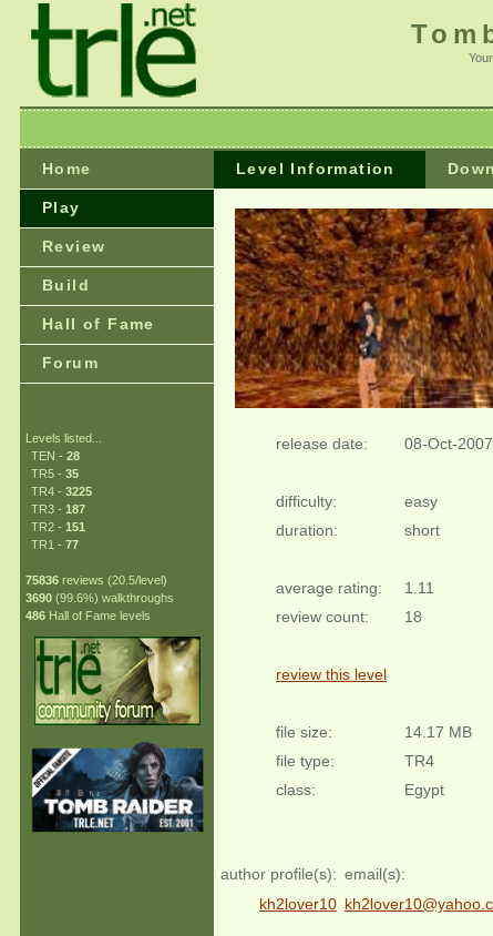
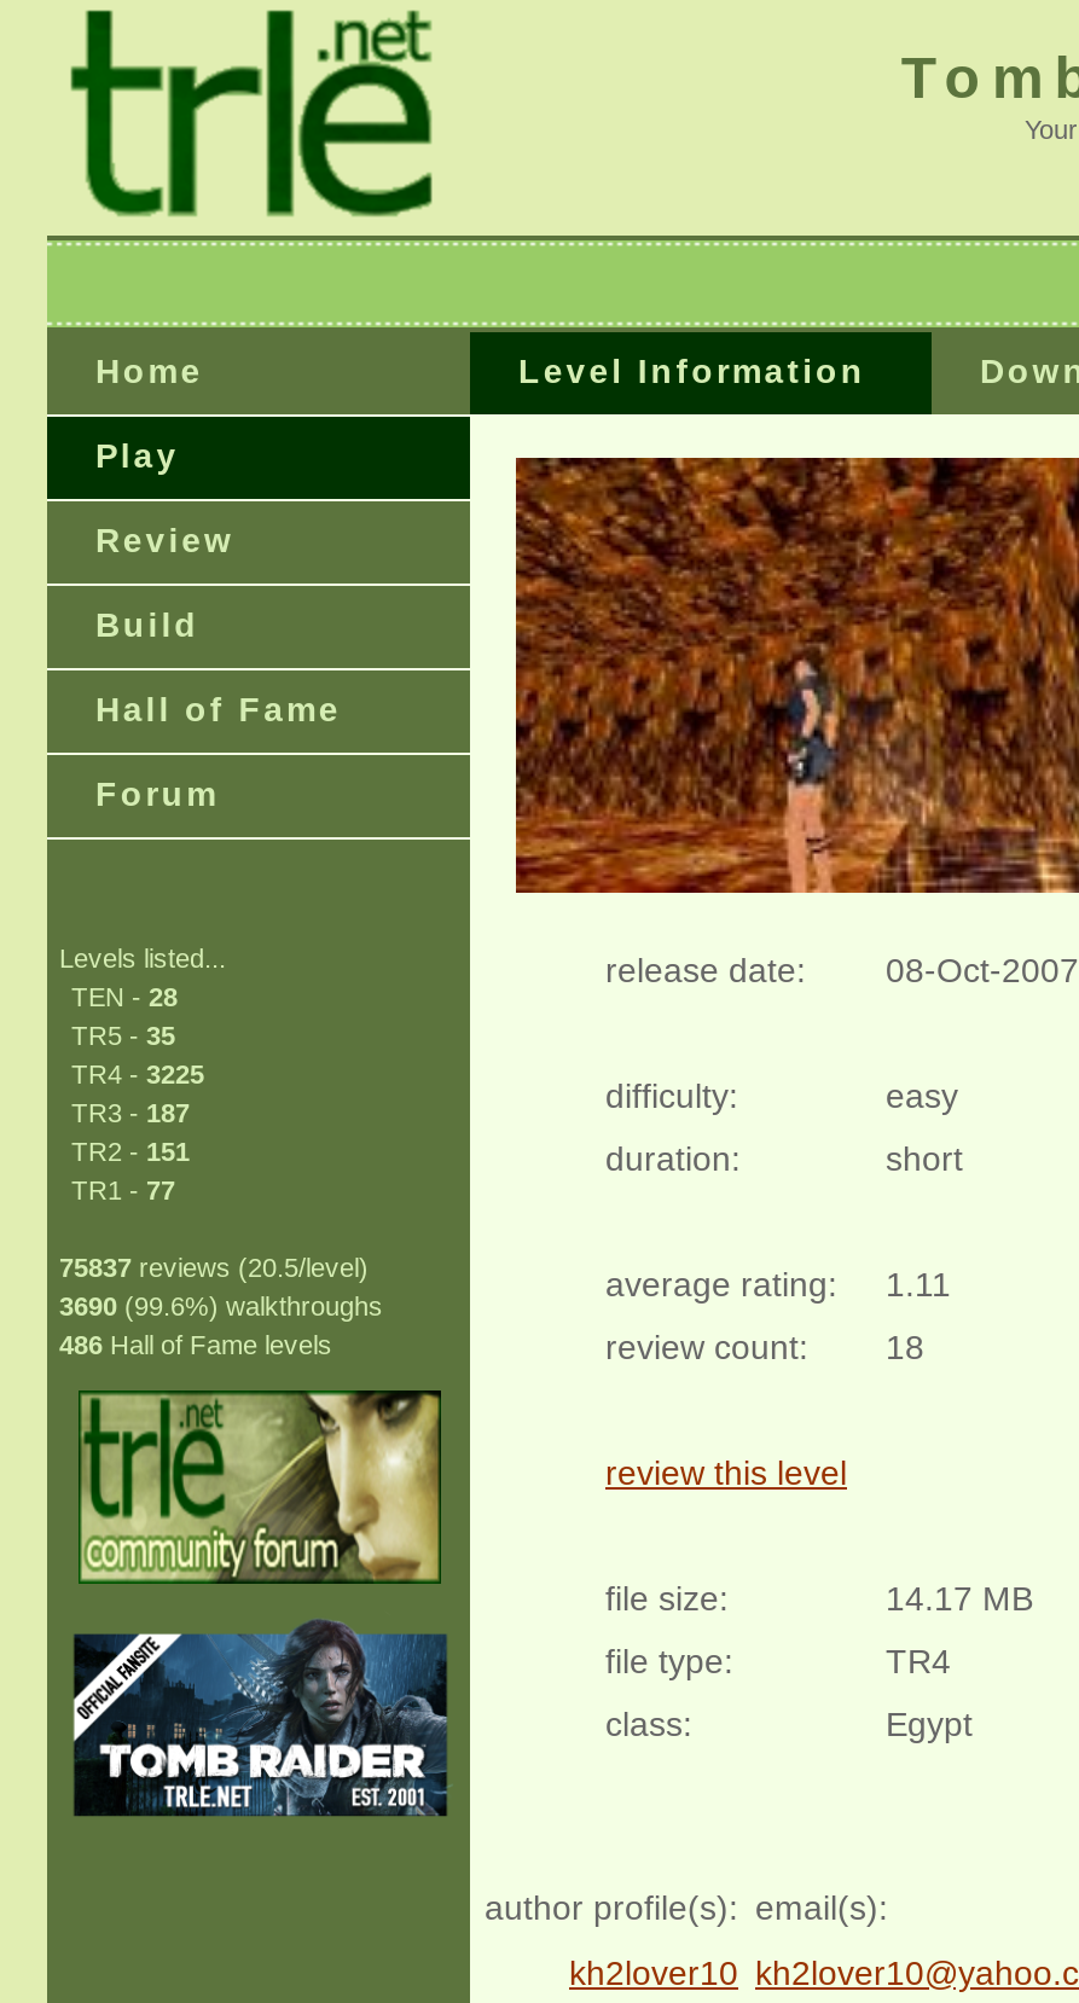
[25,573,167,587] 75836 reviews (20.5/level) -> [59,1253,369,1282] 75837 reviews (20.5/level)

